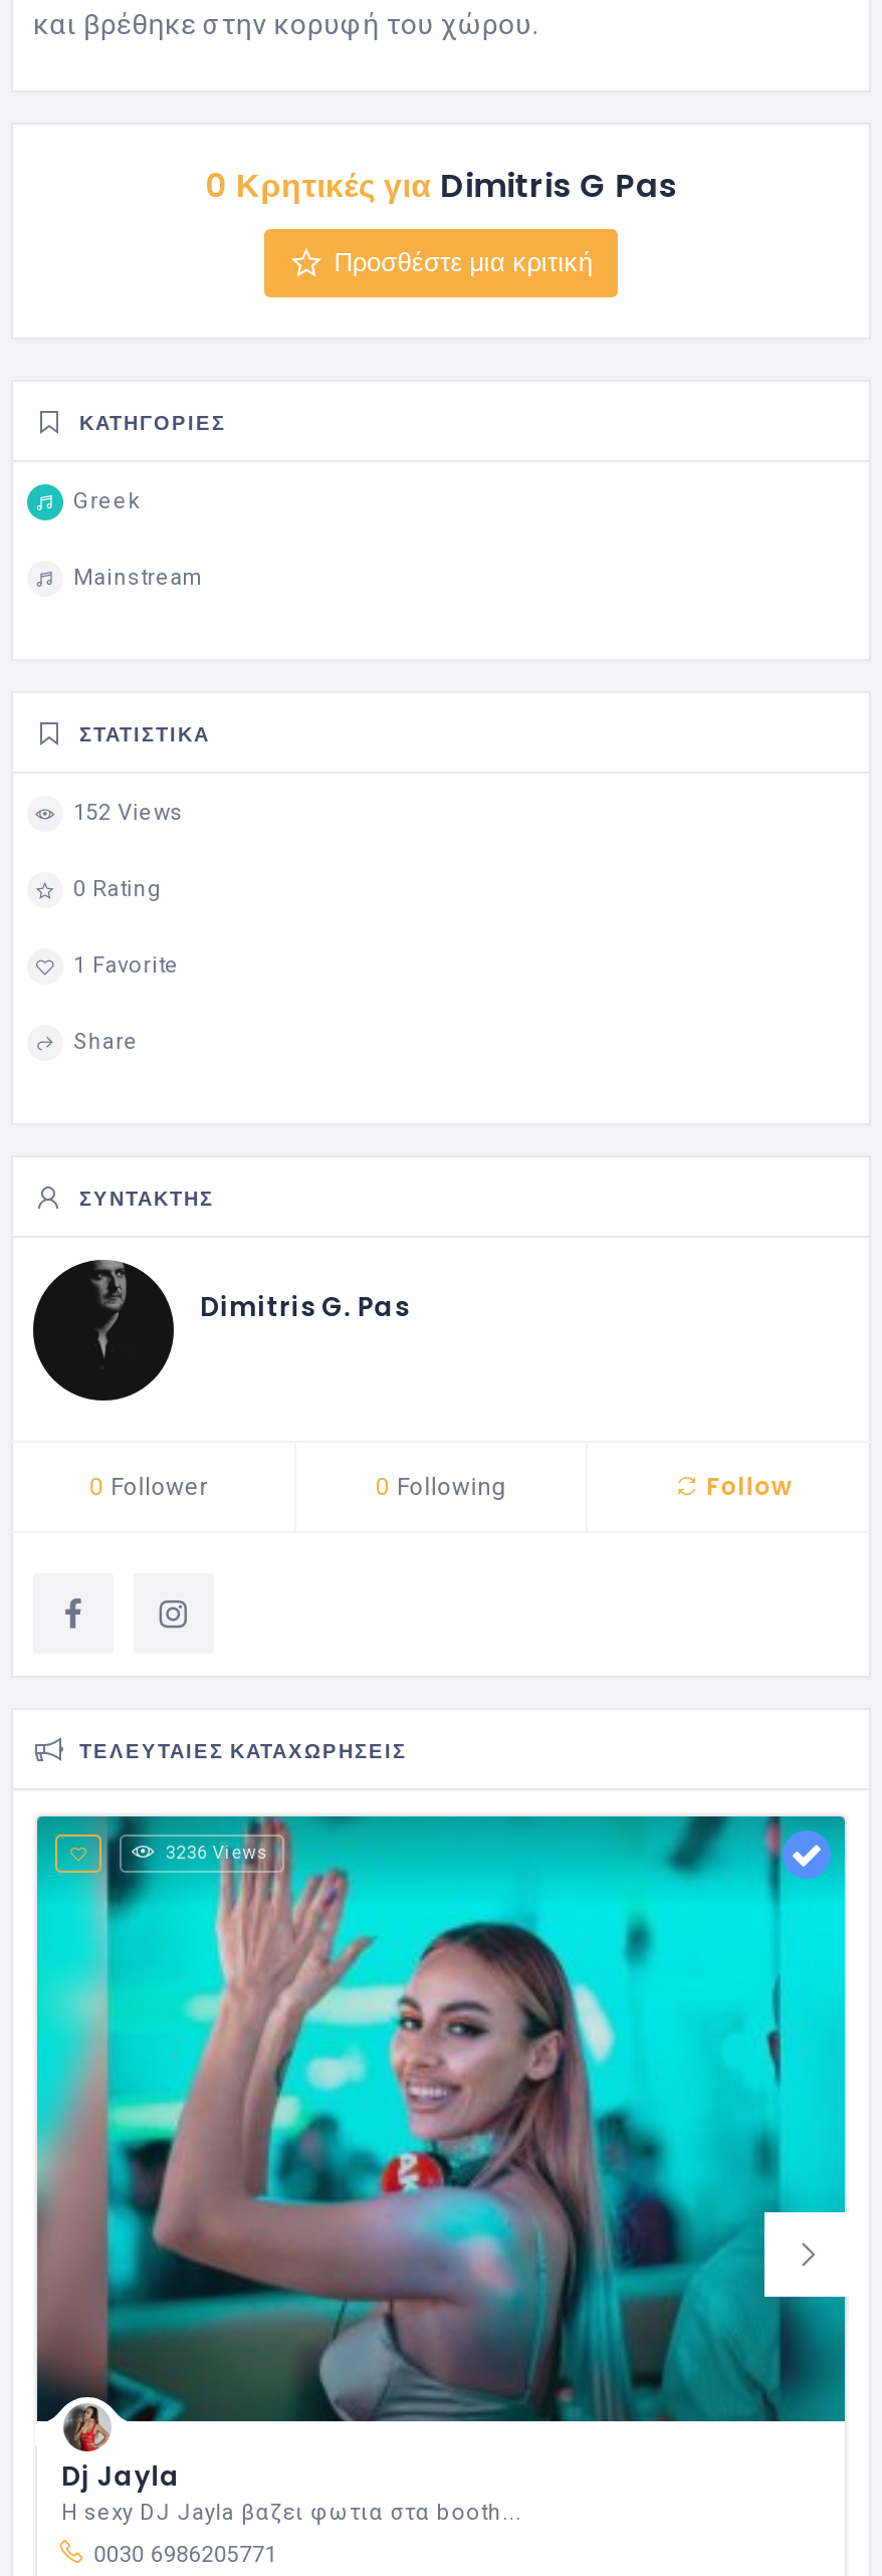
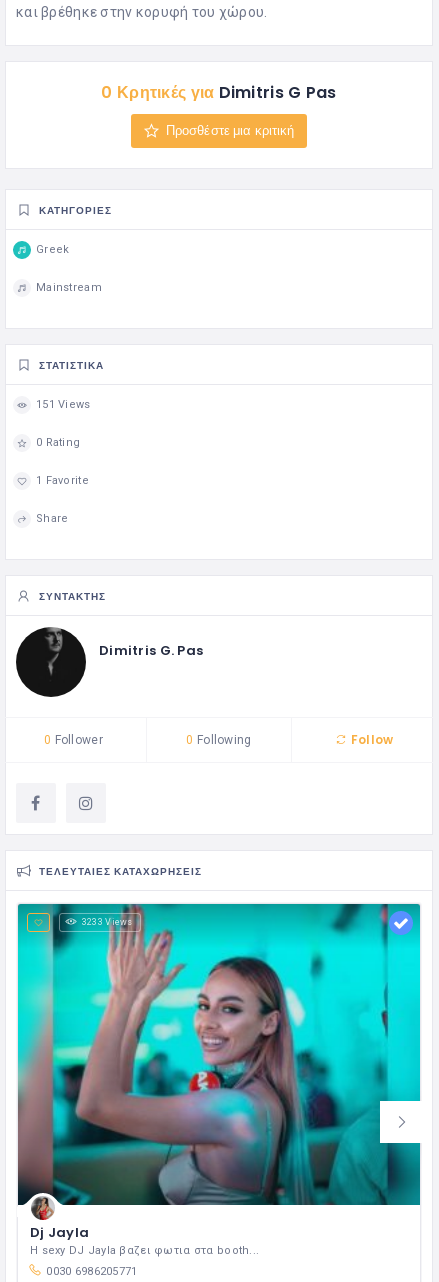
[73,801,183,827] 152 Views -> [36,398,90,411] 151 Views
[165,1842,268,1862] 3236 Views -> [82,917,133,927] 3233 Views

